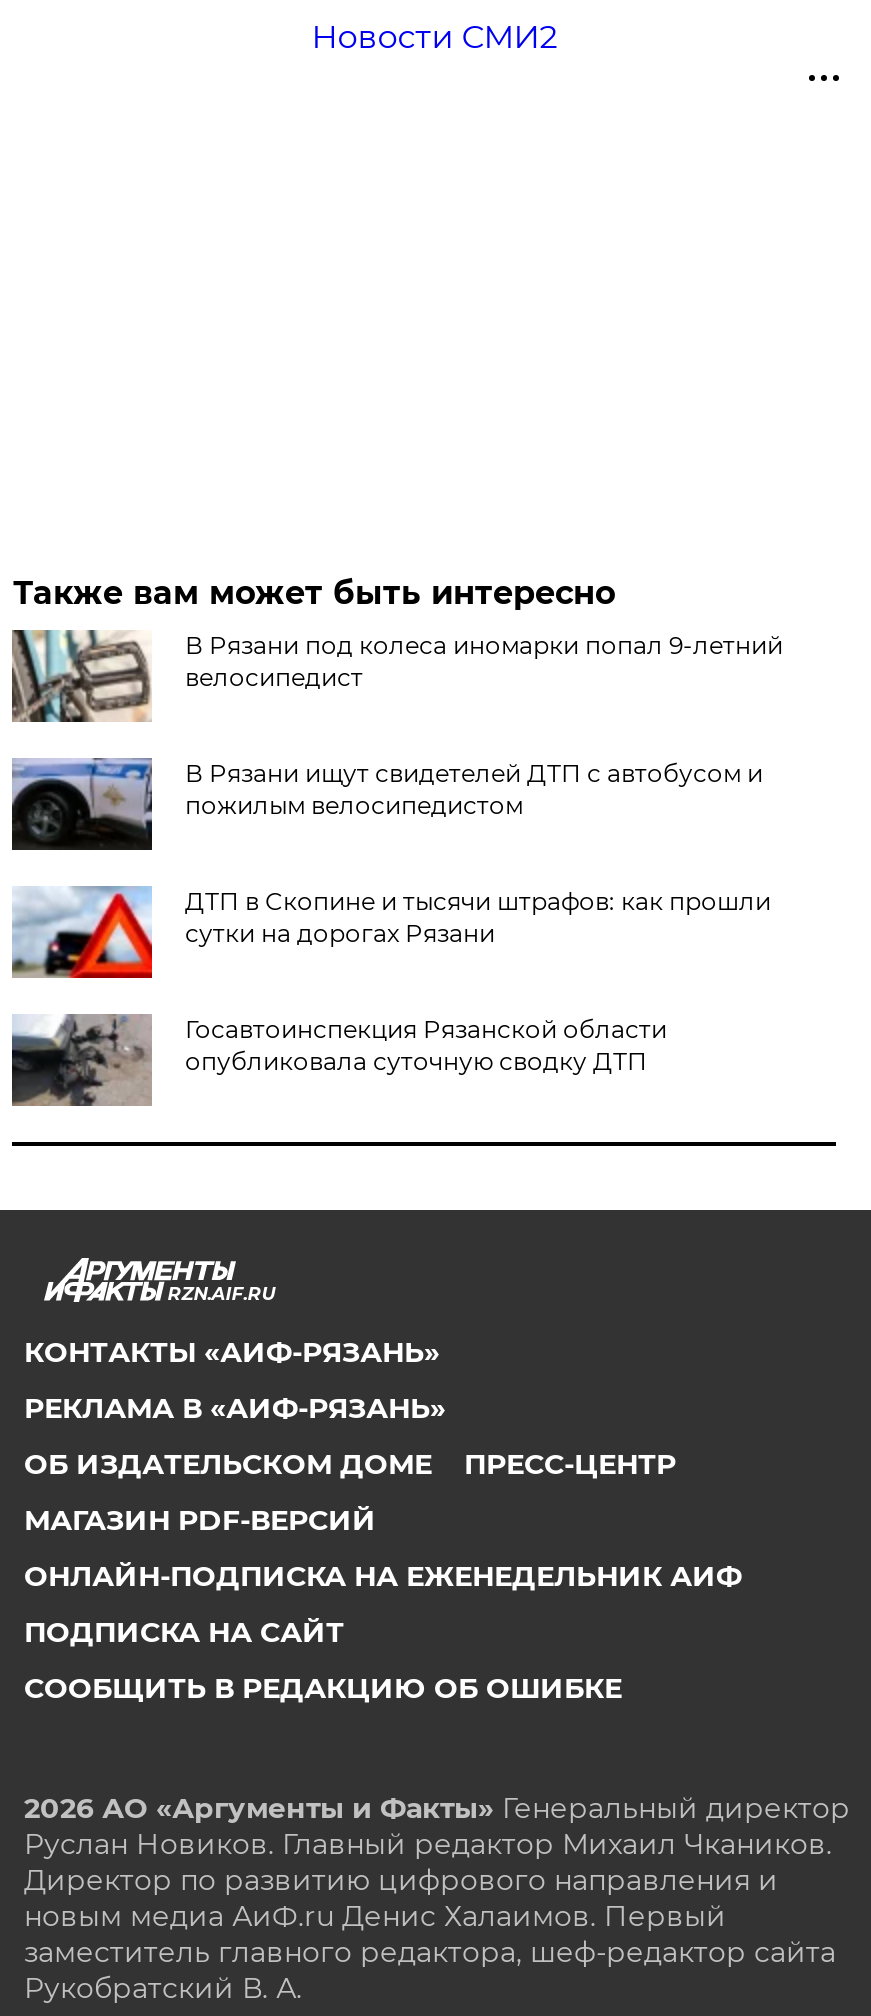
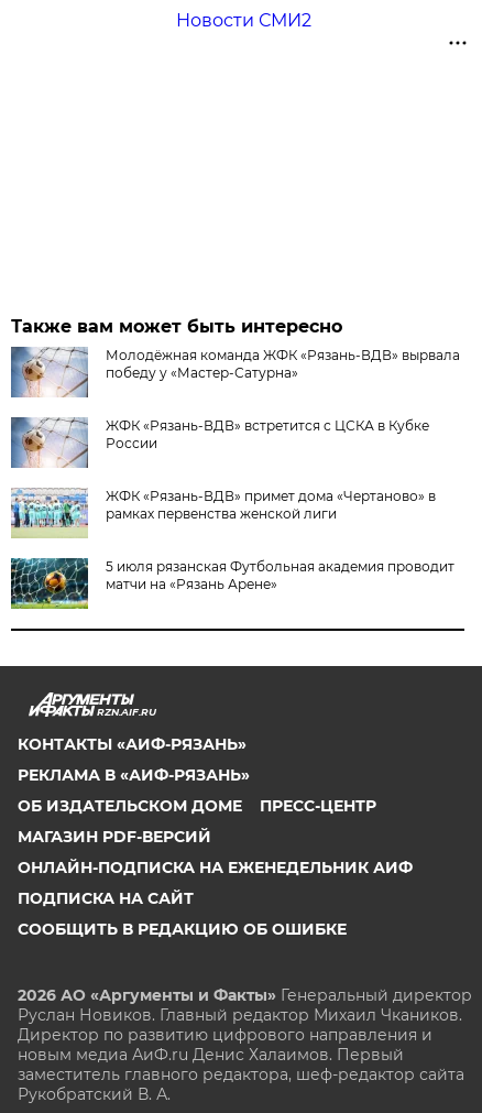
[10,630,783,724] [image] | В Рязани под колеса иномарки попал 9-летний | велосипедист -> [10,346,460,397] [image] | Молодёжная команда ЖФК «Рязань-ВДВ» вырвала | победу у «Мастер-Сатурна»
[10,758,763,852] [image] | В Рязани ищут свидетелей ДТП с автобусом и | пожилым велосипедистом -> [10,417,430,469] [image] | ЖФК «Рязань-ВДВ» встретится с ЦСКА в Кубке | России
[12,886,771,980] [image] | ДТП в Скопине и тысячи штрафов: как прошли | сутки на дорогах Рязани -> [11,488,436,538] [image] | ЖФК «Рязань-ВДВ» примет дома «Чертаново» в | рамках первенства женской лиги
[12,1012,667,1108] [image] | Госавтоинспекция Рязанской области | опубликовала суточную сводку ДТП -> [10,557,455,610] [image] | 5 июля рязанская Футбольная академия проводит | матчи на «Рязань Арене»

